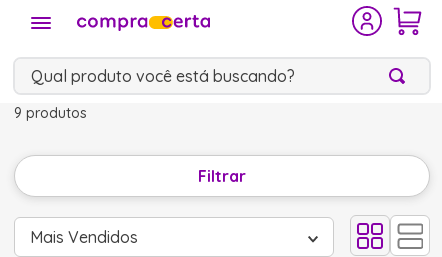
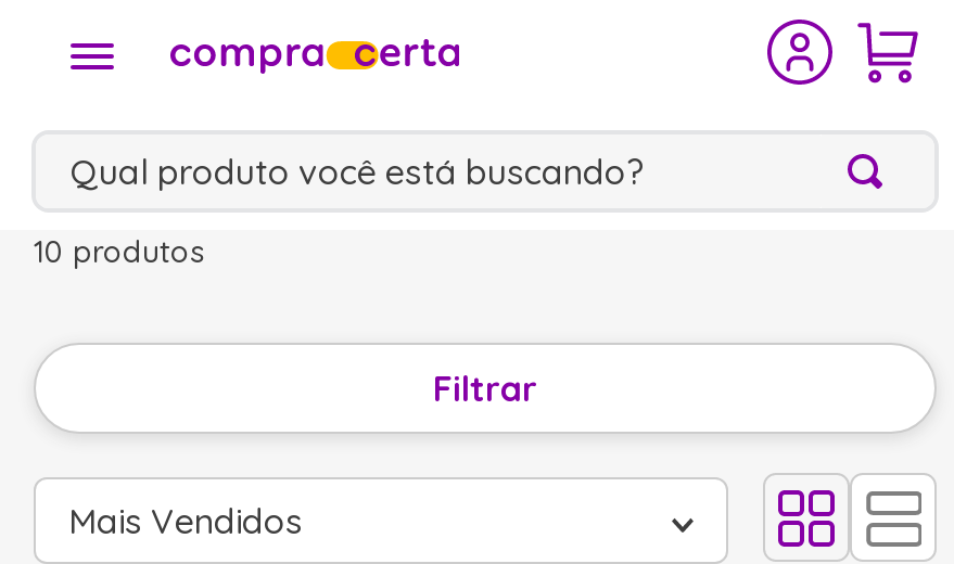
[14,104,87,122] 9 produtos -> [34,232,205,271] 10 produtos

